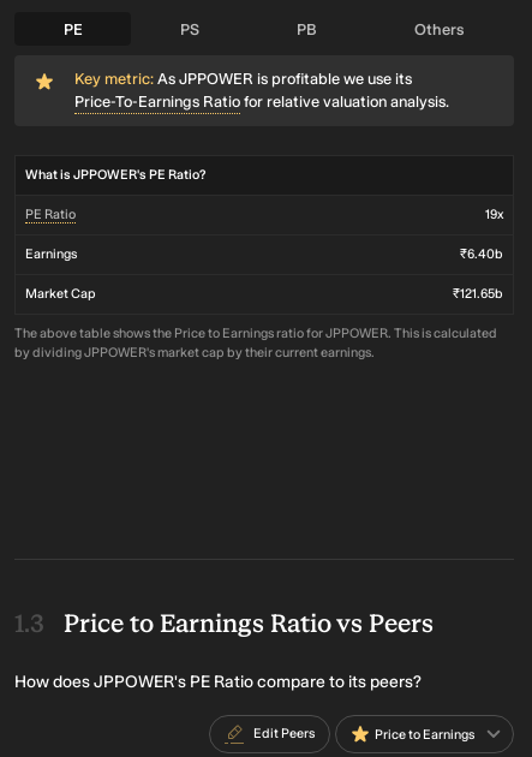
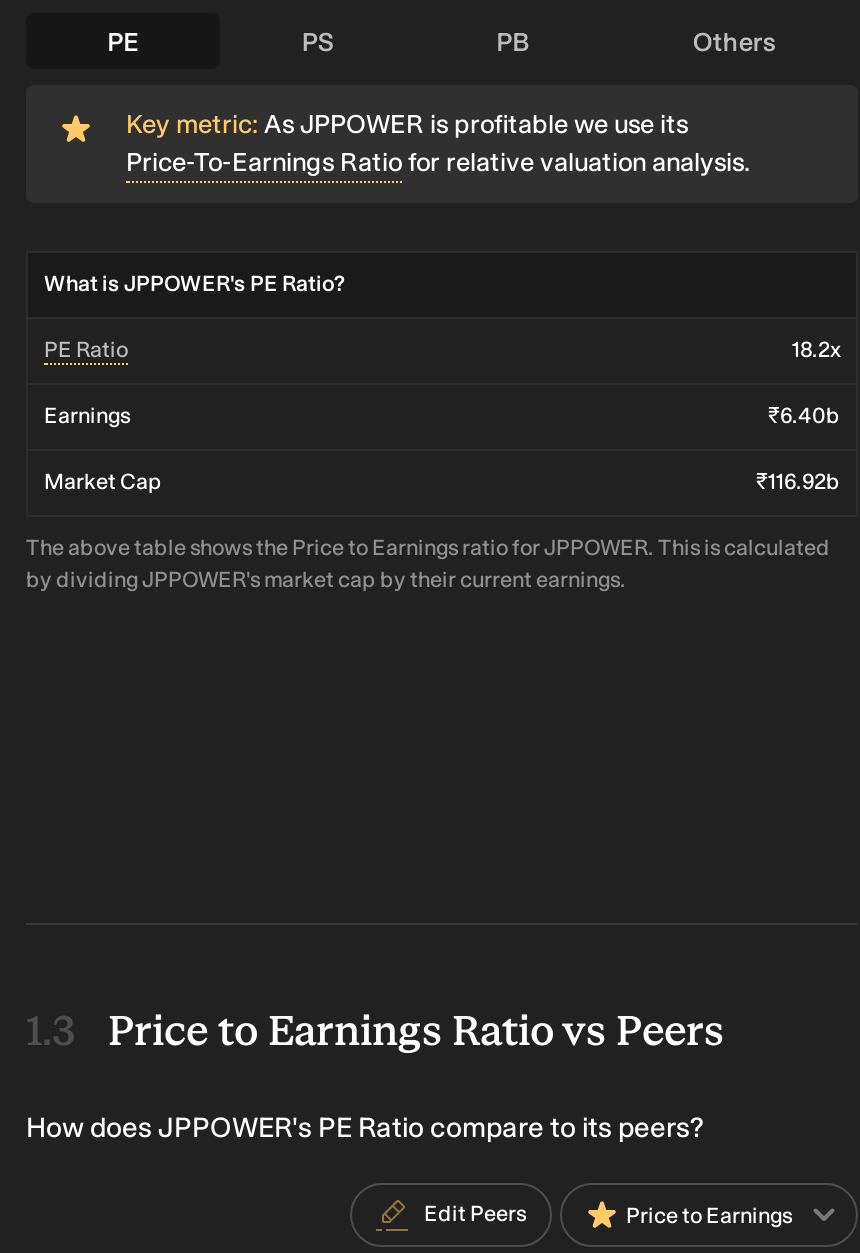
[485,207,503,222] 19x -> [792,337,840,363] 18.2x
[453,286,503,302] ₹121.65b -> [756,469,840,495] ₹116.92b

